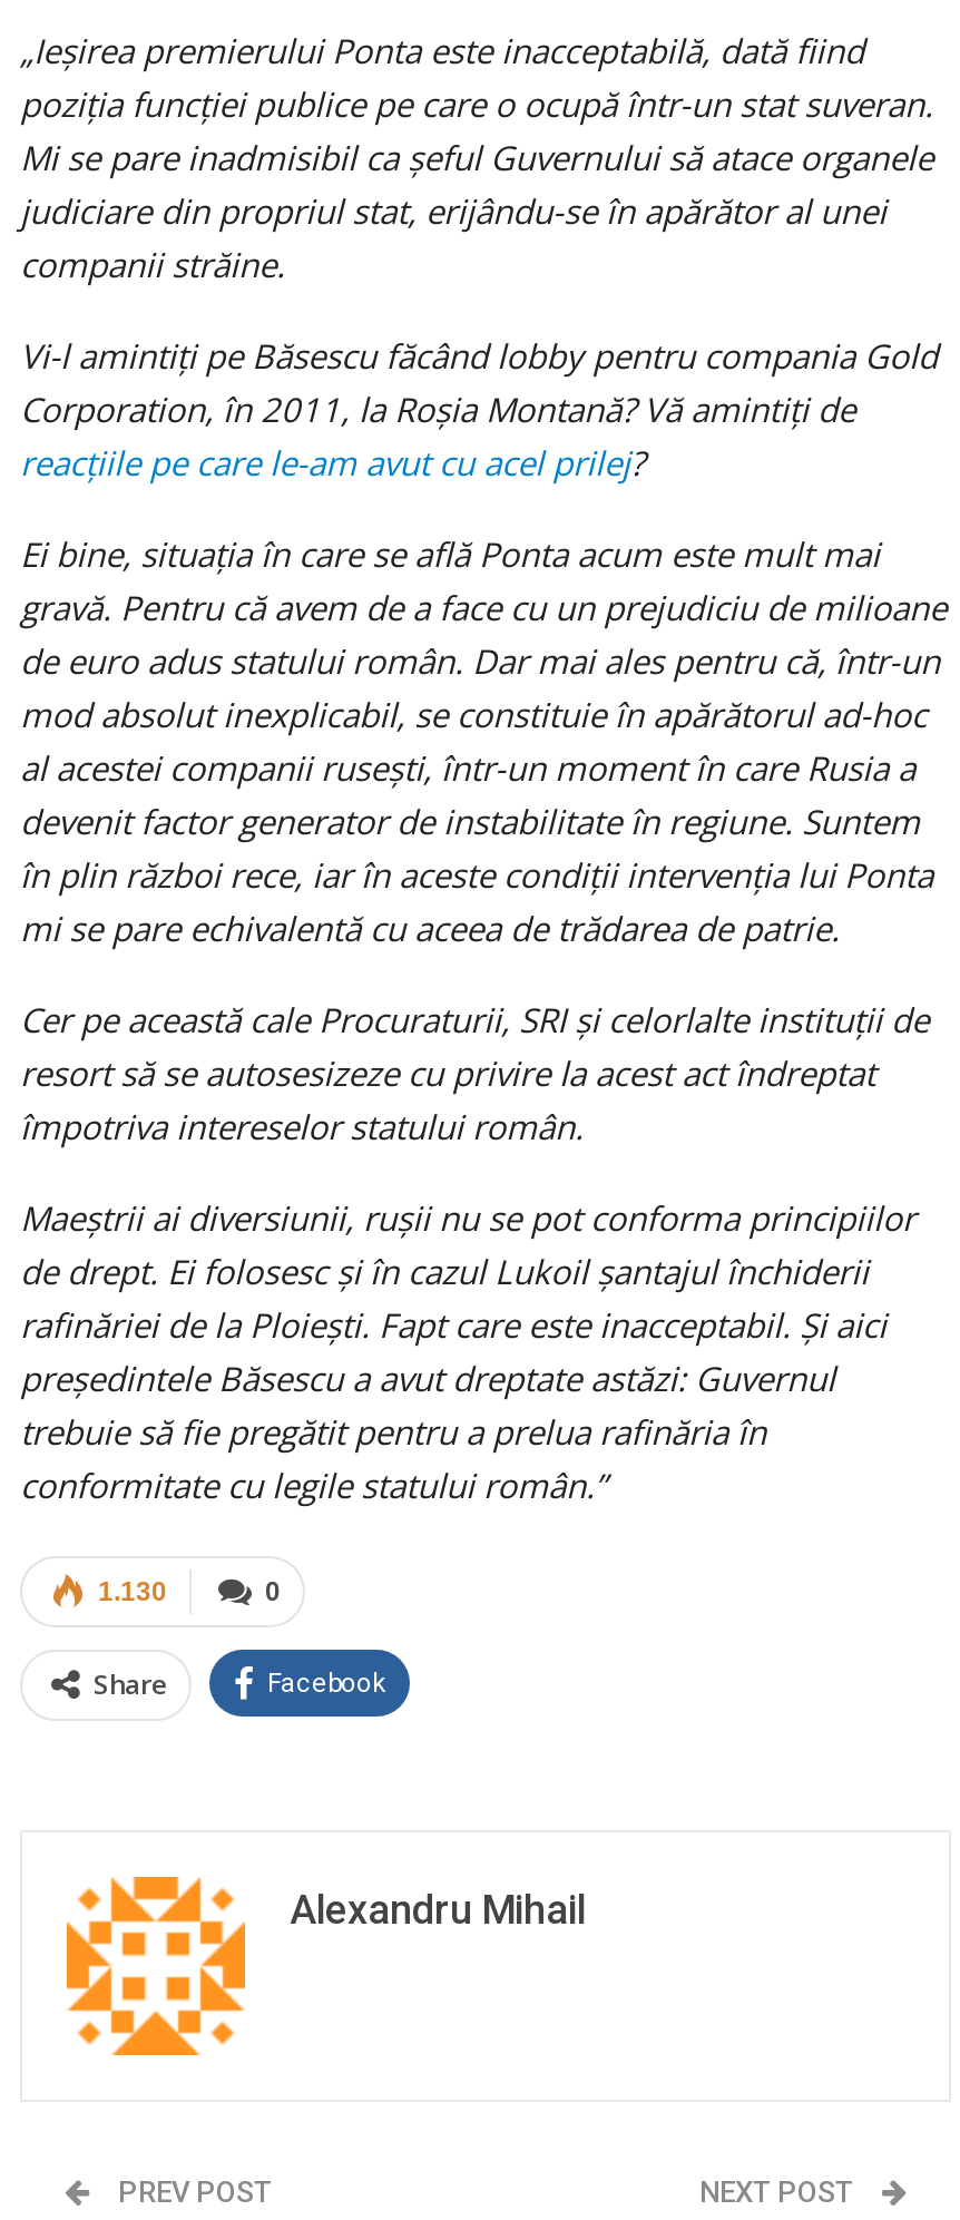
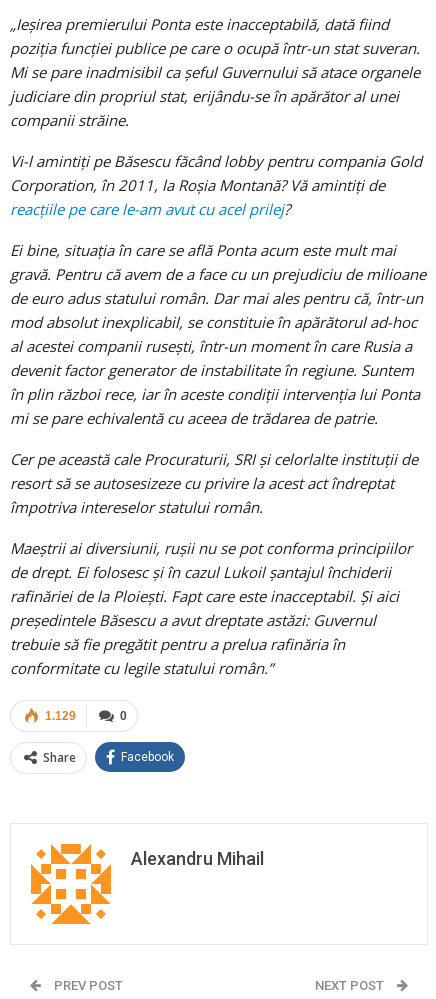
[98,1577,167,1608] 1.130 -> [45,709,76,723] 1.129

